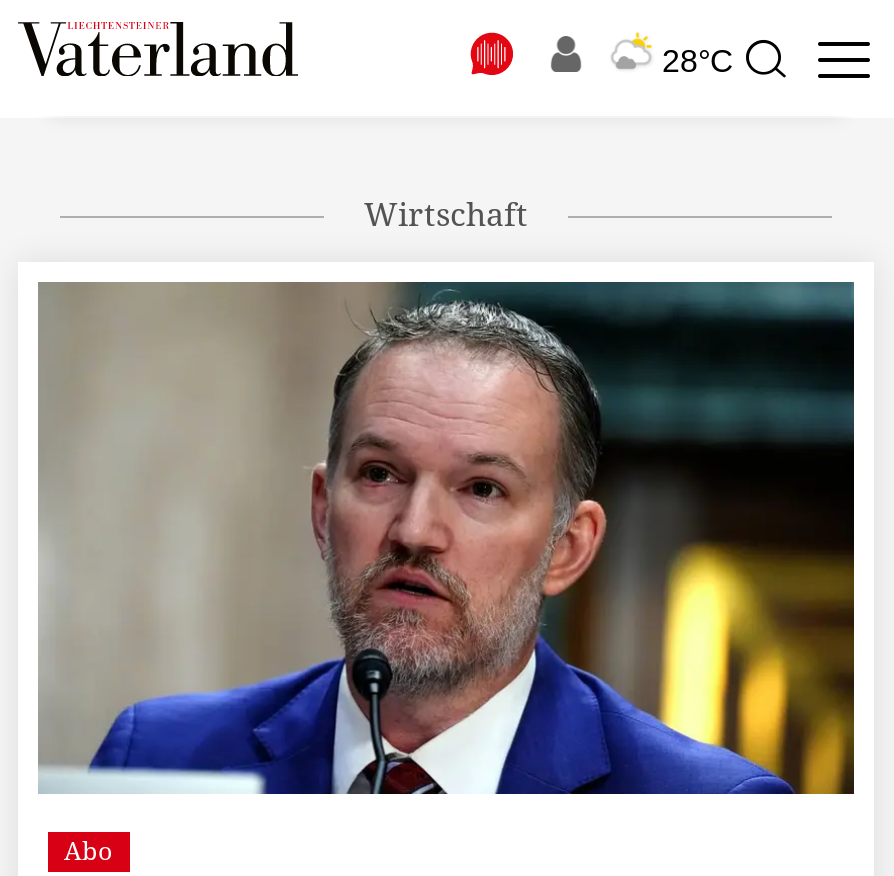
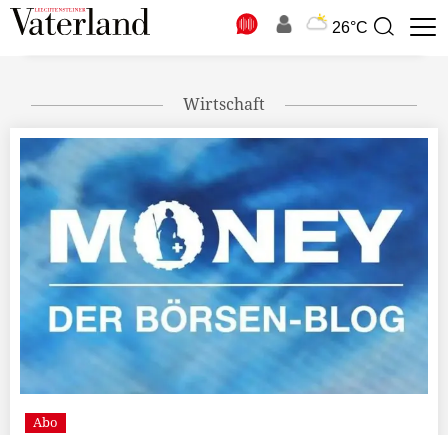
[662,43,734,77] 28°C -> [332,18,368,35] 26°C
[36,280,856,796] [image] -> [19,137,429,395] [image]

